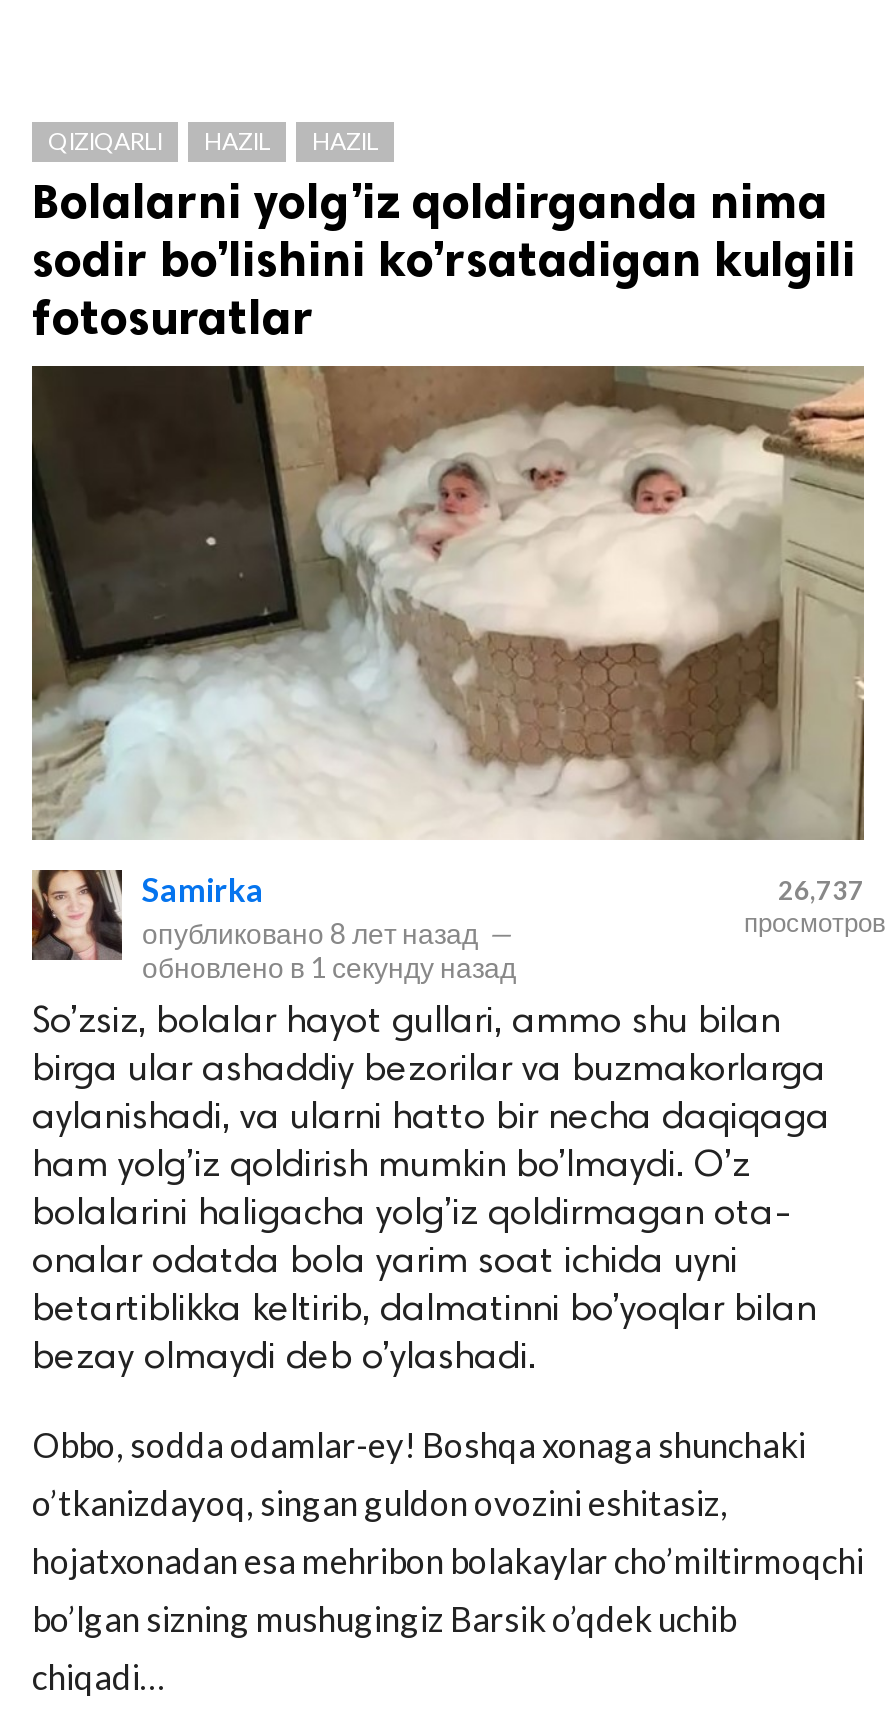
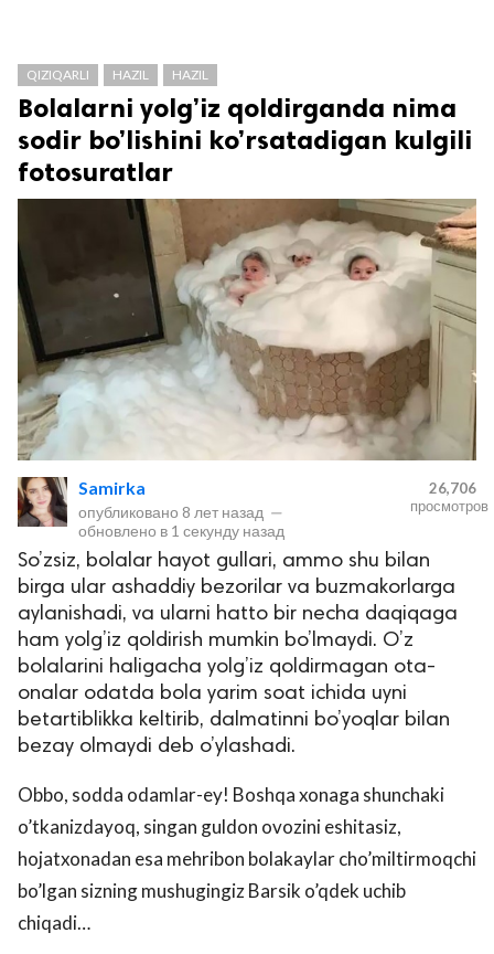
[778,874,864,906] 26,737 -> [429,479,476,497] 26,706

